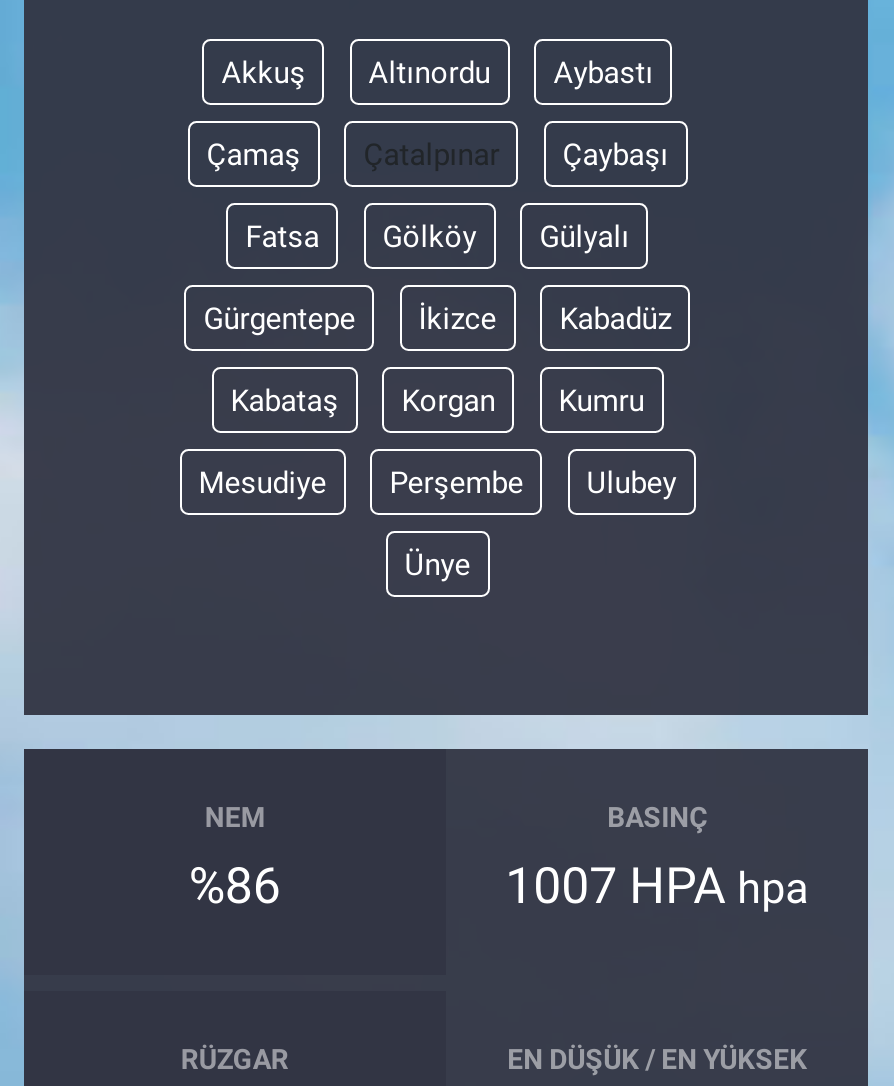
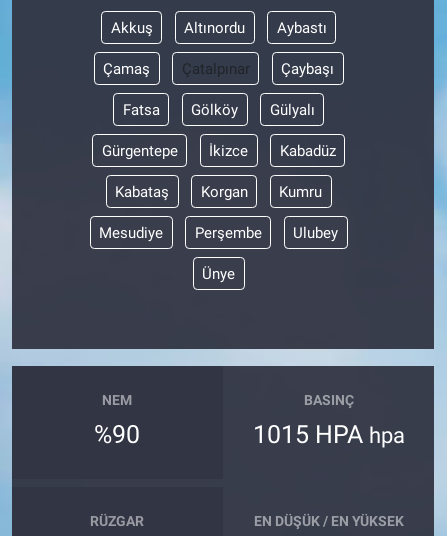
[189,858,281,916] %86 -> [94,420,140,449] %90
[505,858,809,916] 1007 HPA hpa -> [253,420,405,449] 1015 HPA hpa

